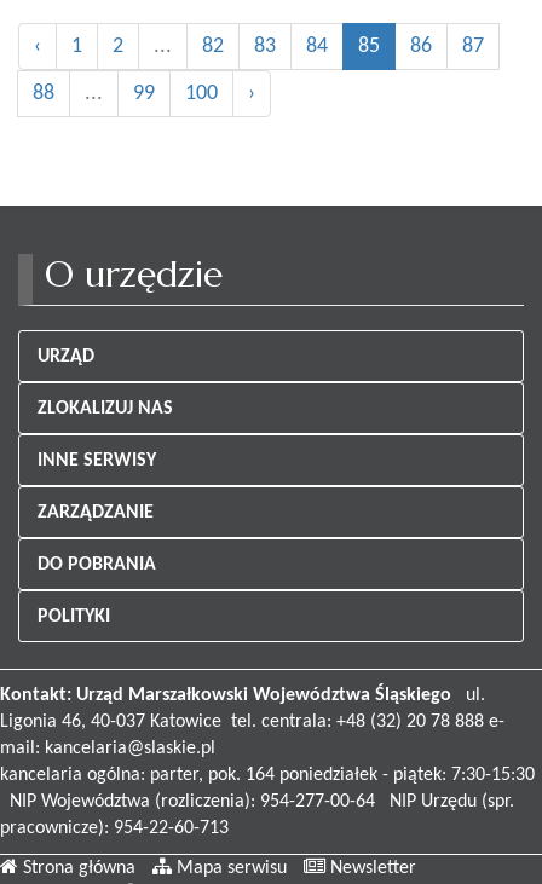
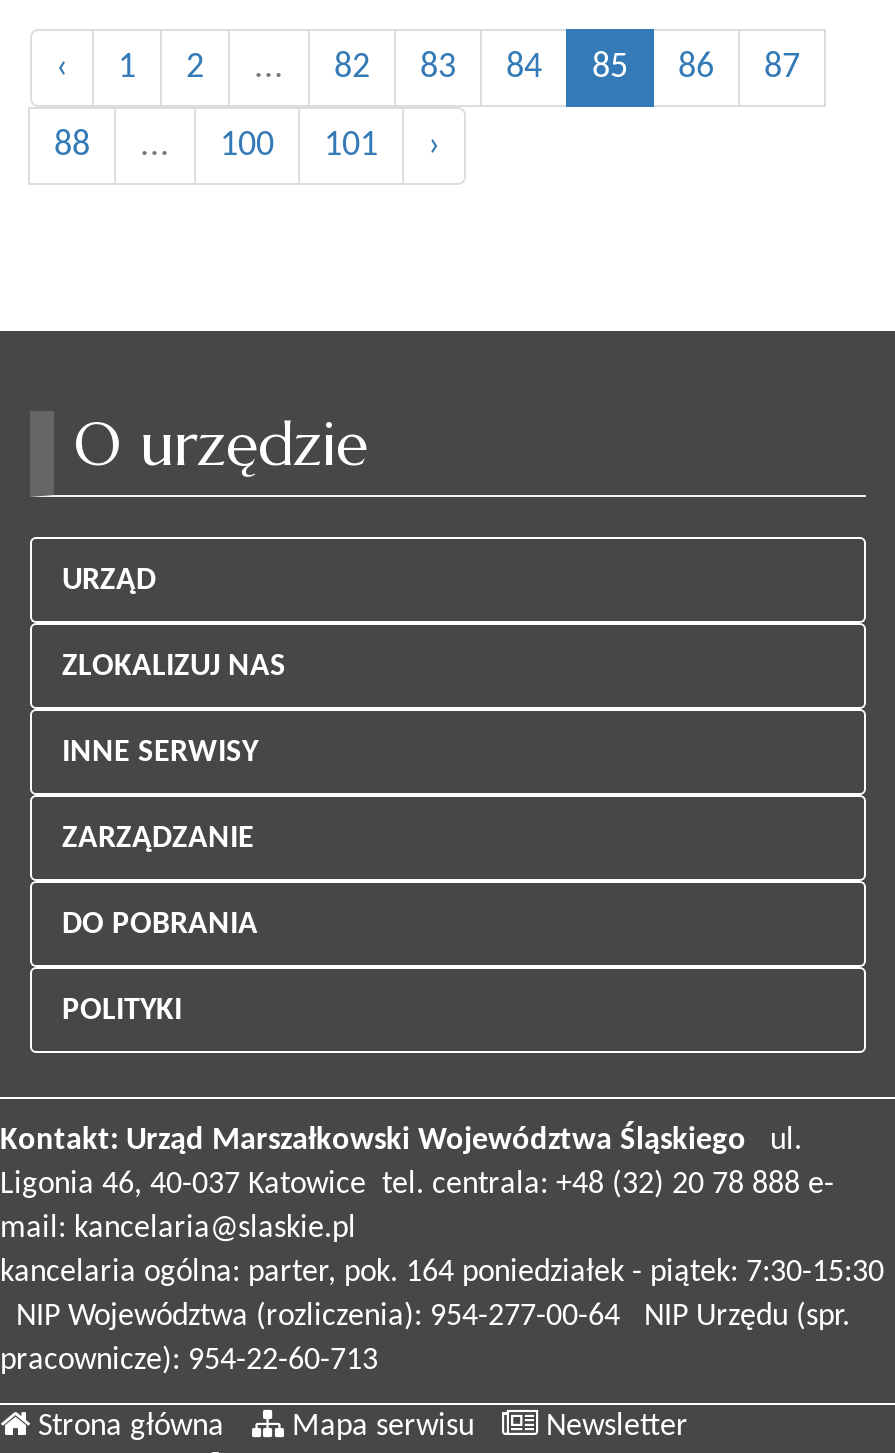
[133,82,155,105] 99 -> none
none -> [324,127,378,165] 101

